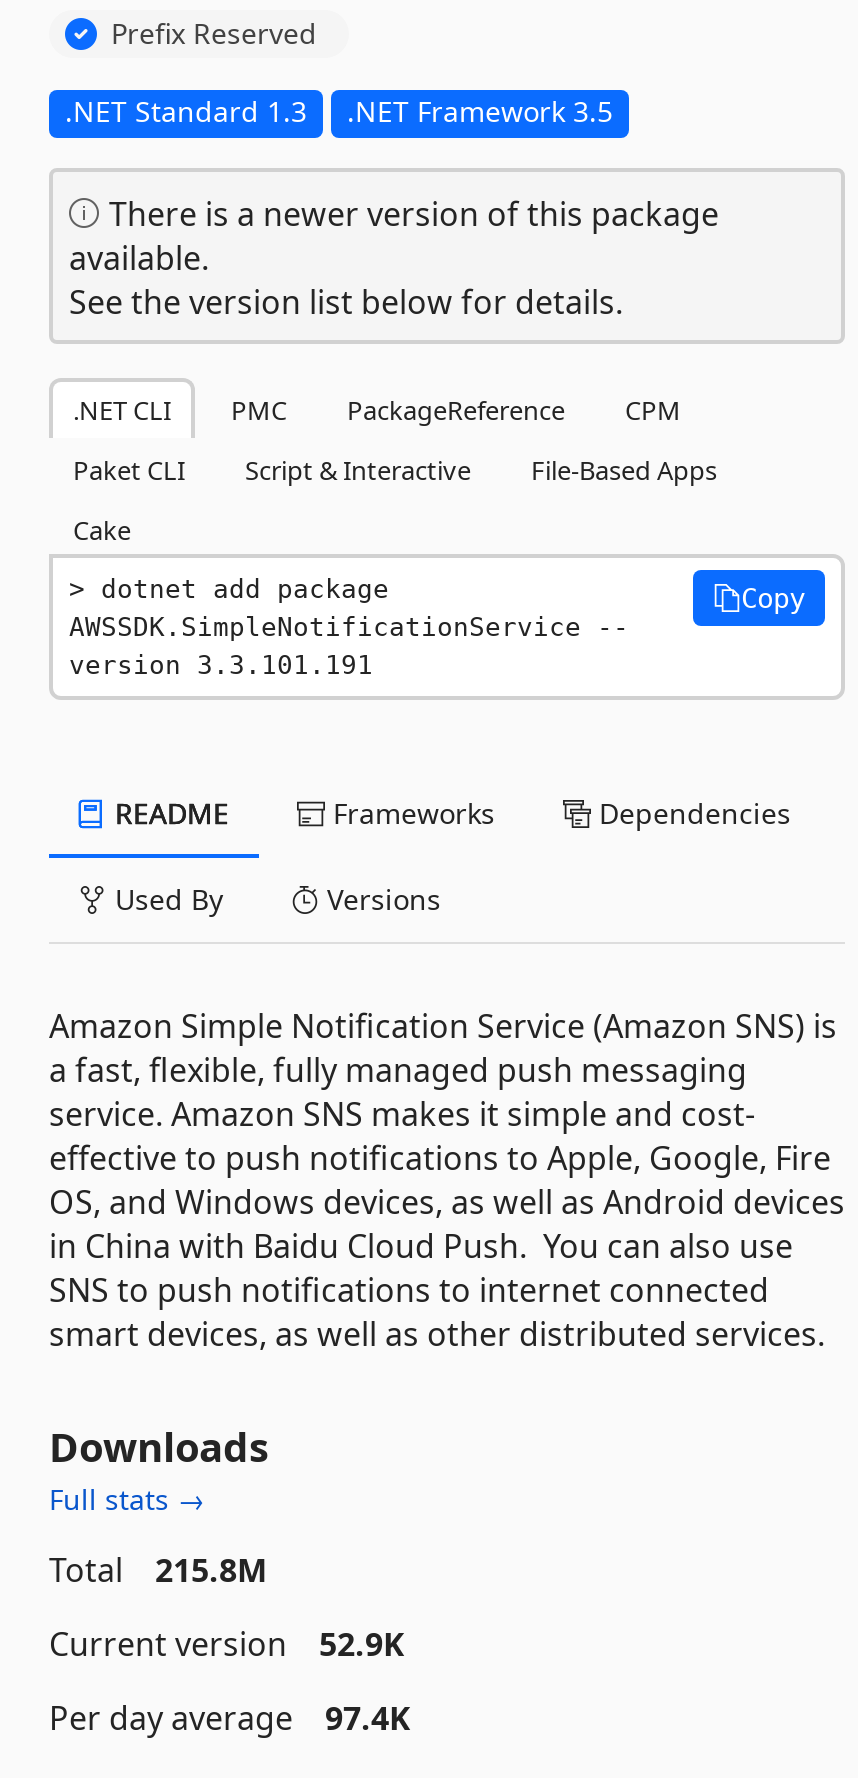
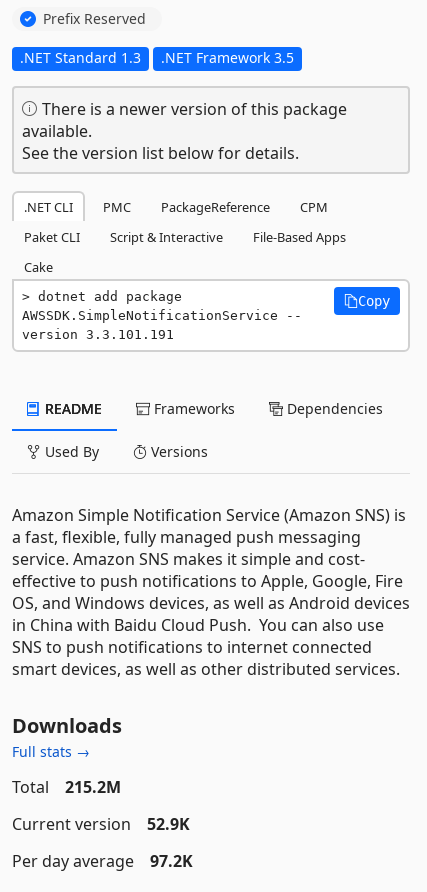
[49,1547,267,1591] Total 215.8M -> [12,776,121,798] Total 215.2M
[49,1695,411,1739] Per day average 97.4K -> [12,850,193,872] Per day average 97.2K

